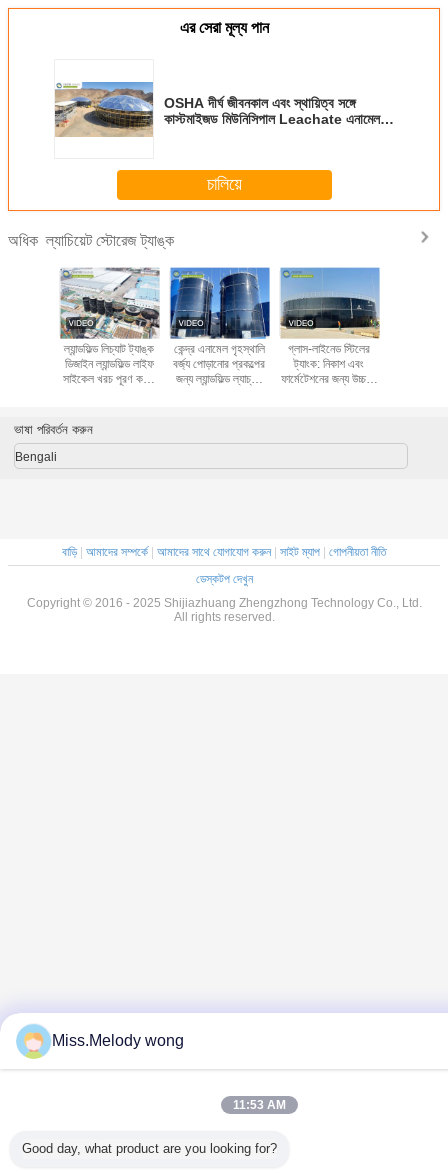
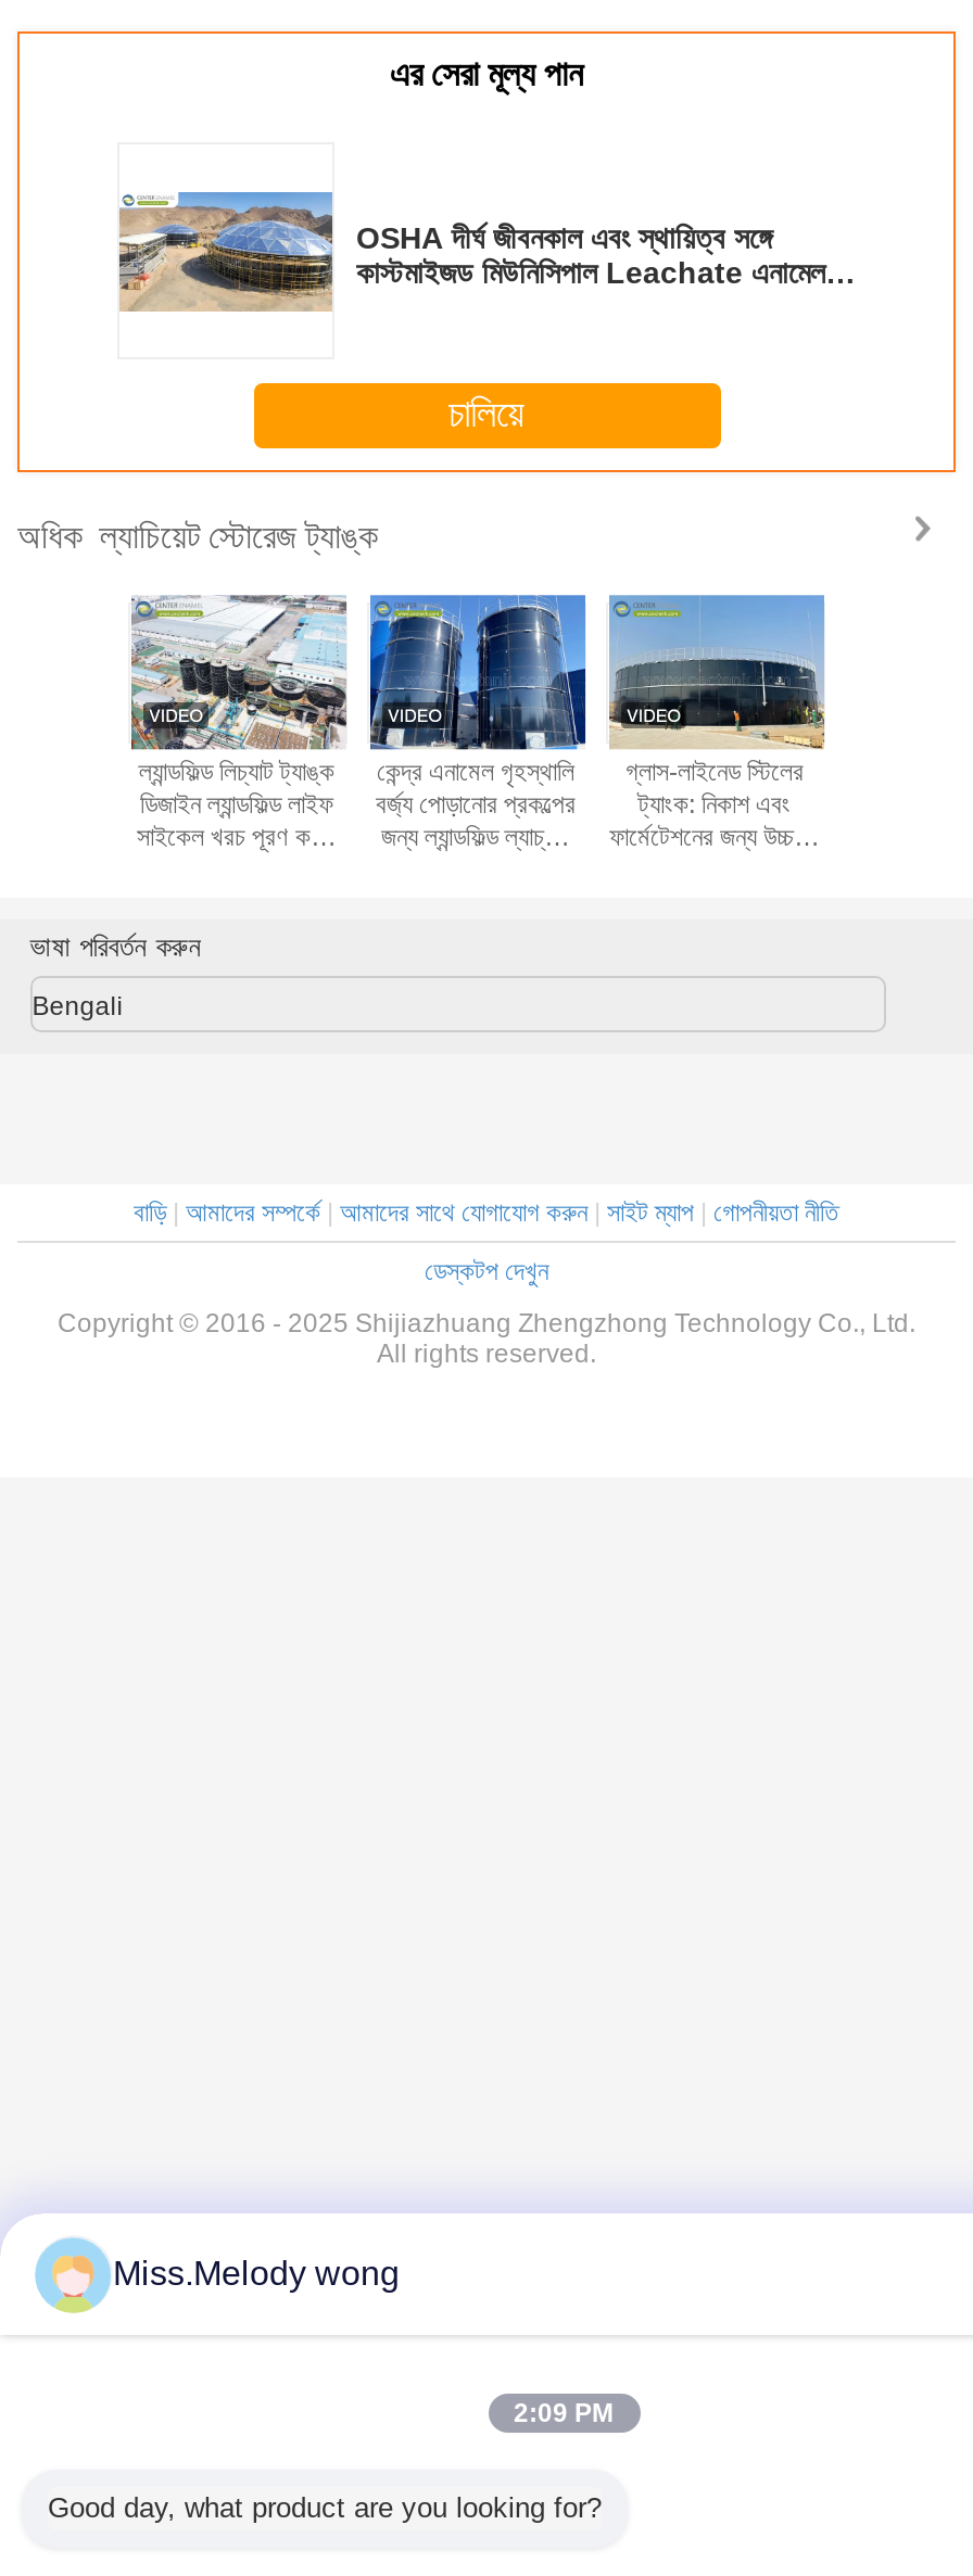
[233,1098,286,1112] 11:53 AM -> [514,2398,614,2428] 2:09 PM

